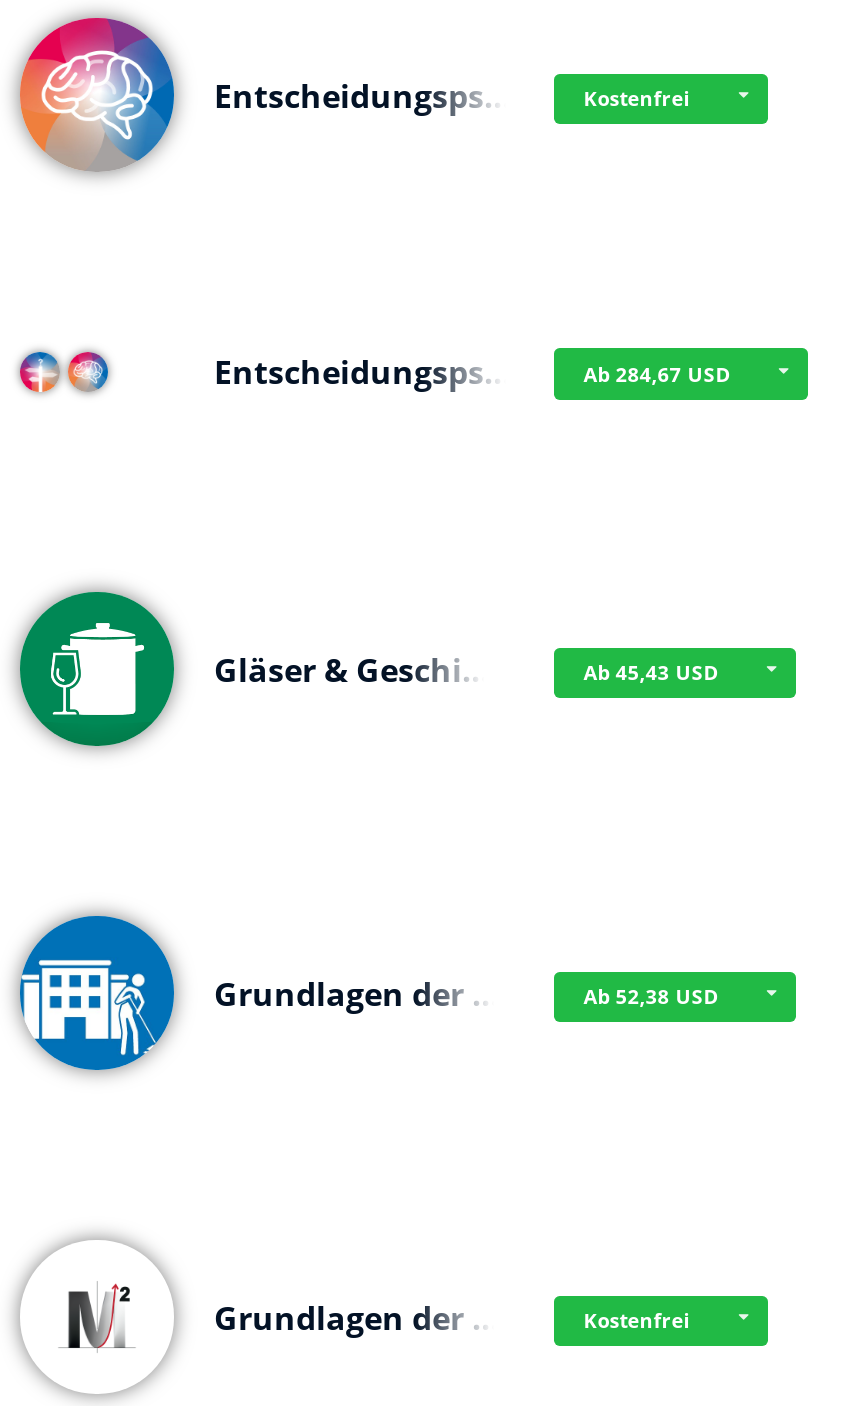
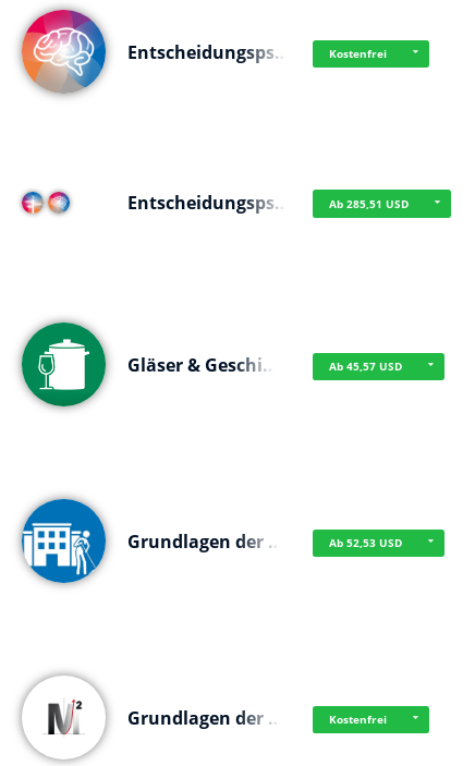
[584,361,730,389] Ab 284,67 USD -> [329,196,408,212] Ab 285,51 USD
[584,659,718,687] Ab 45,43 USD -> [329,359,402,374] Ab 45,57 USD
[584,983,718,1011] Ab 52,38 USD -> [329,536,402,551] Ab 52,53 USD

